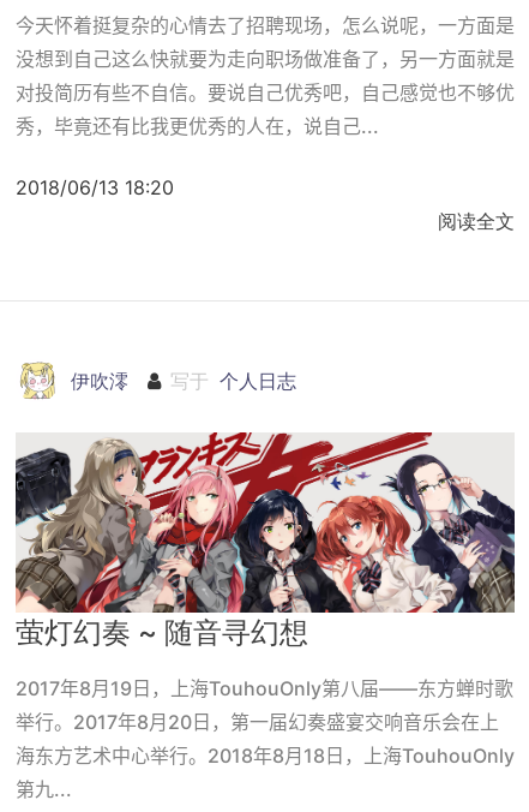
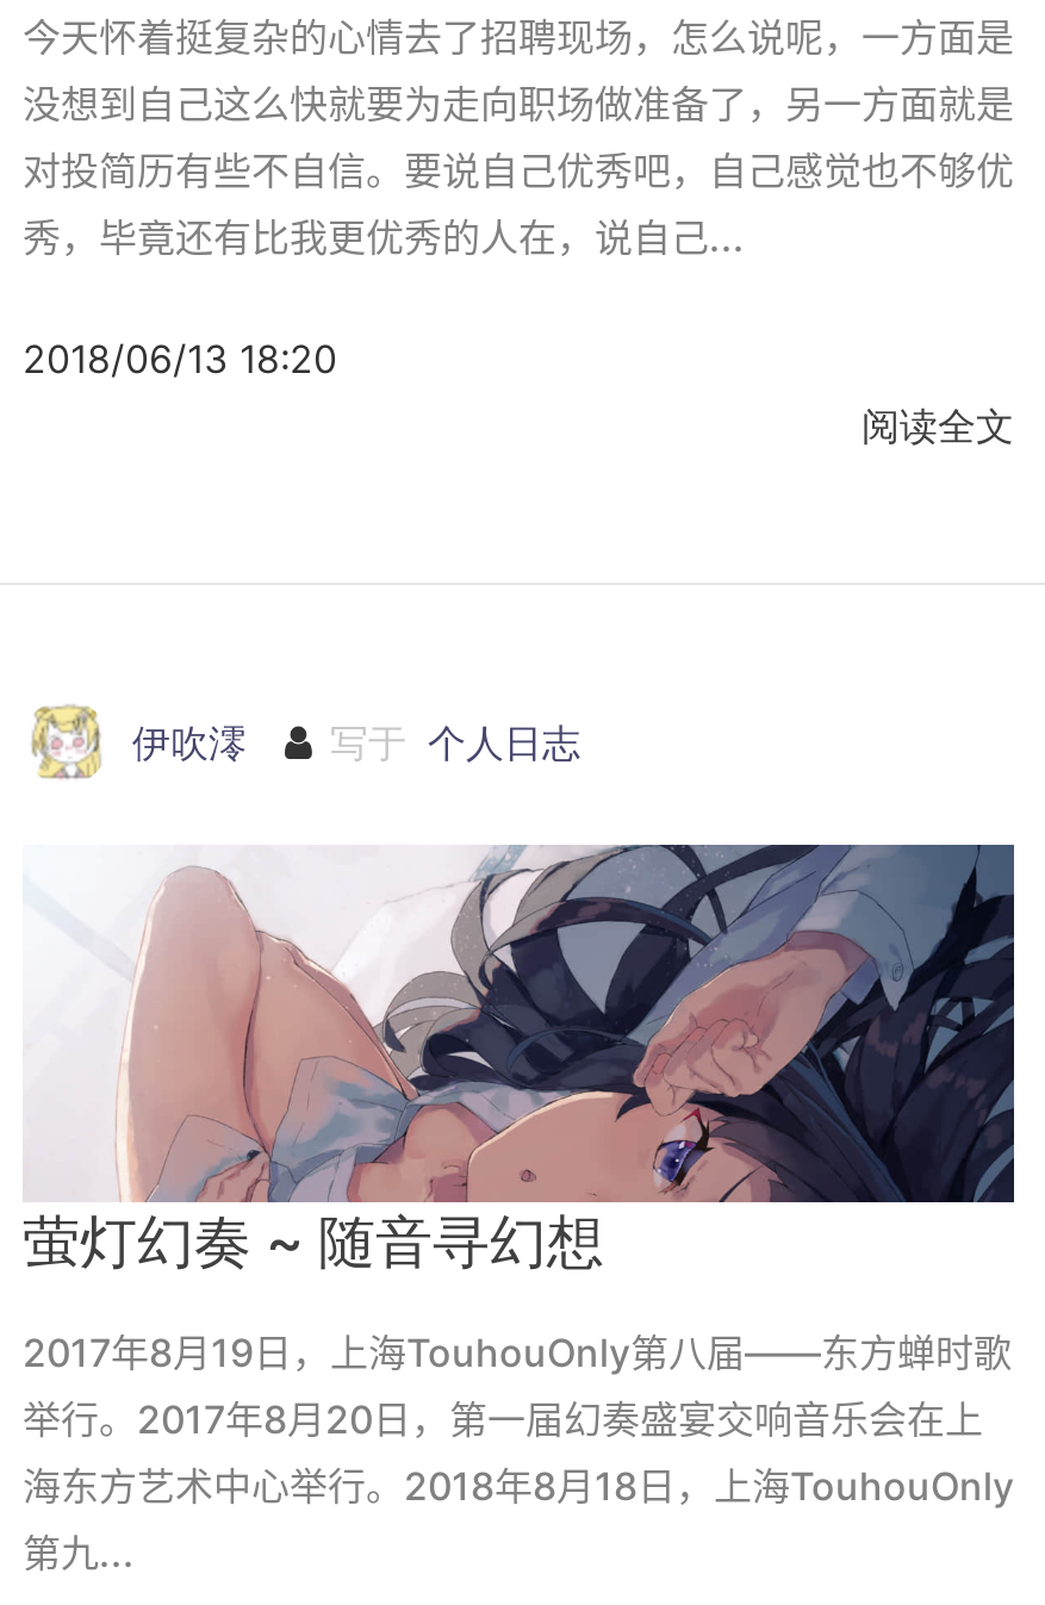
[14,431,516,614] [image] -> [23,842,1016,1205] [image]

